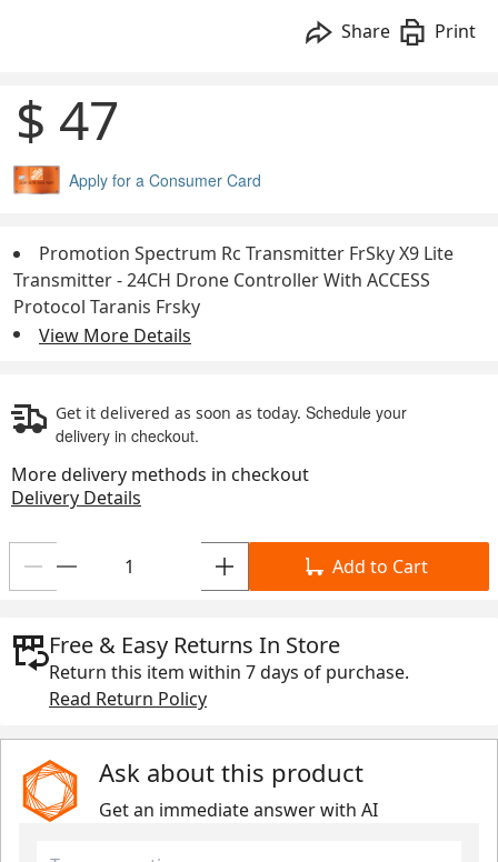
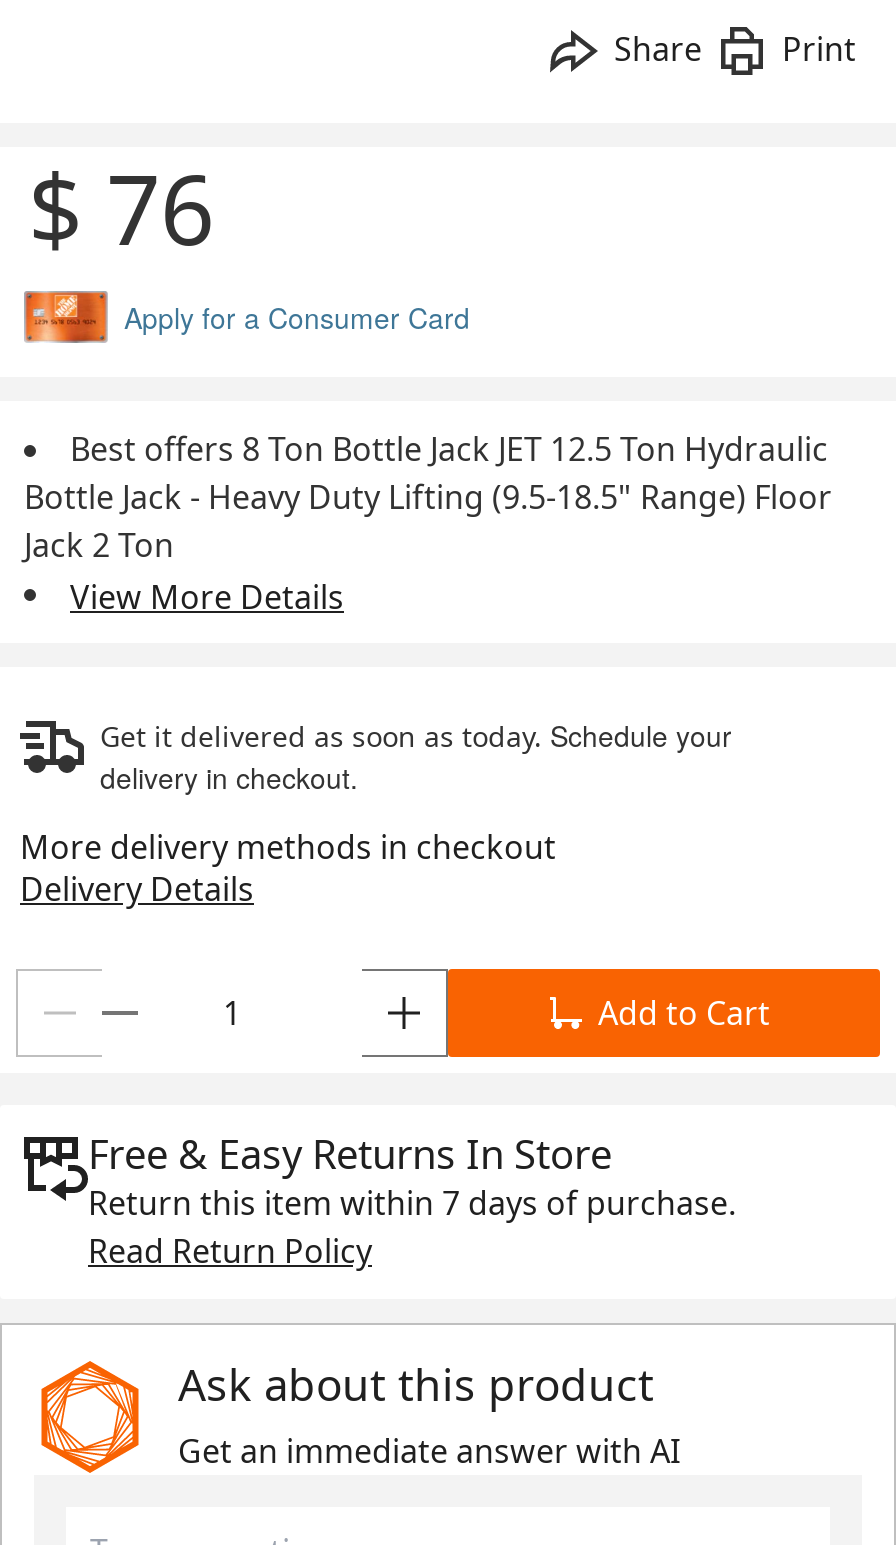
[16,83,119,156] $ 47 -> [28,143,214,273] $ 76
[13,241,454,319] Promotion Spectrum Rc Transmitter FrSky X9 Lite | Transmitter - 24CH Drone Controller With ACCESS | Protocol Taranis Frsky -> [24,428,832,568] Best offers 8 Ton Bottle Jack JET 12.5 Ton Hydraulic | Bottle Jack - Heavy Duty Lifting (9.5-18.5" Range) Floor | Jack 2 Ton

